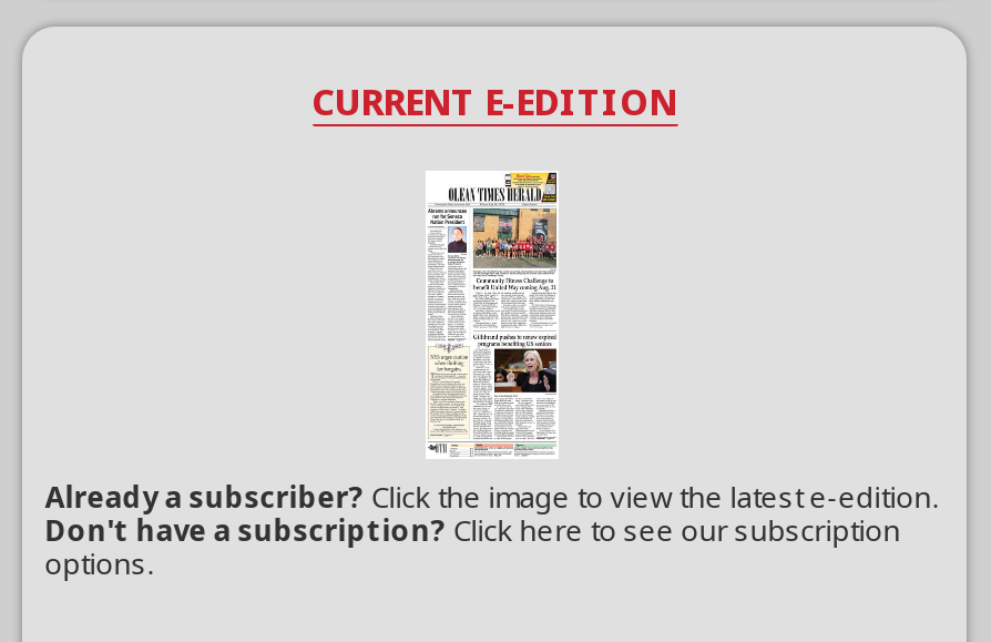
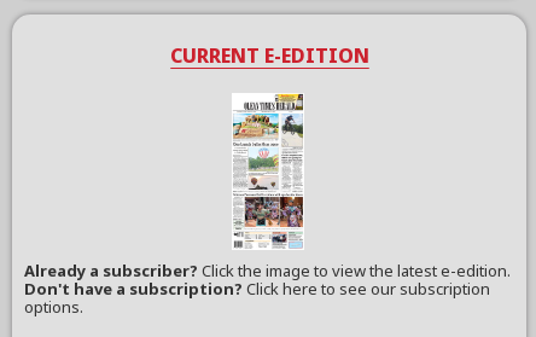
[428,193,559,457] [image] -> [232,105,304,249] [image]

